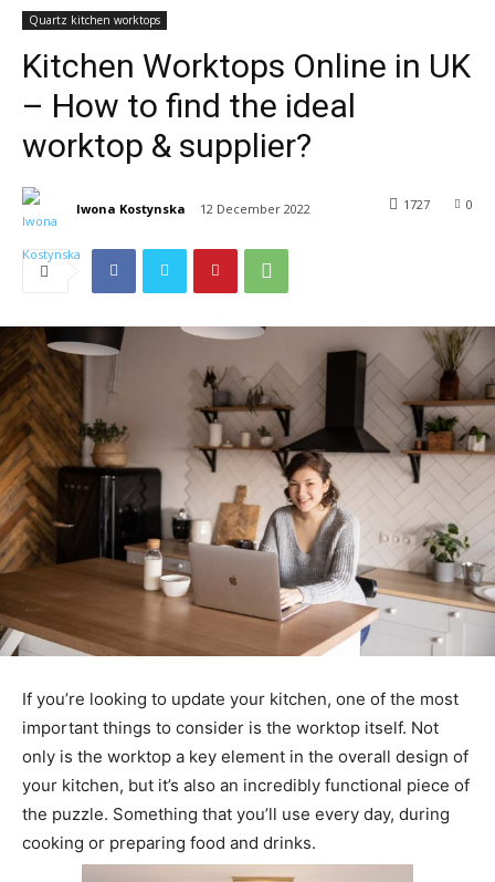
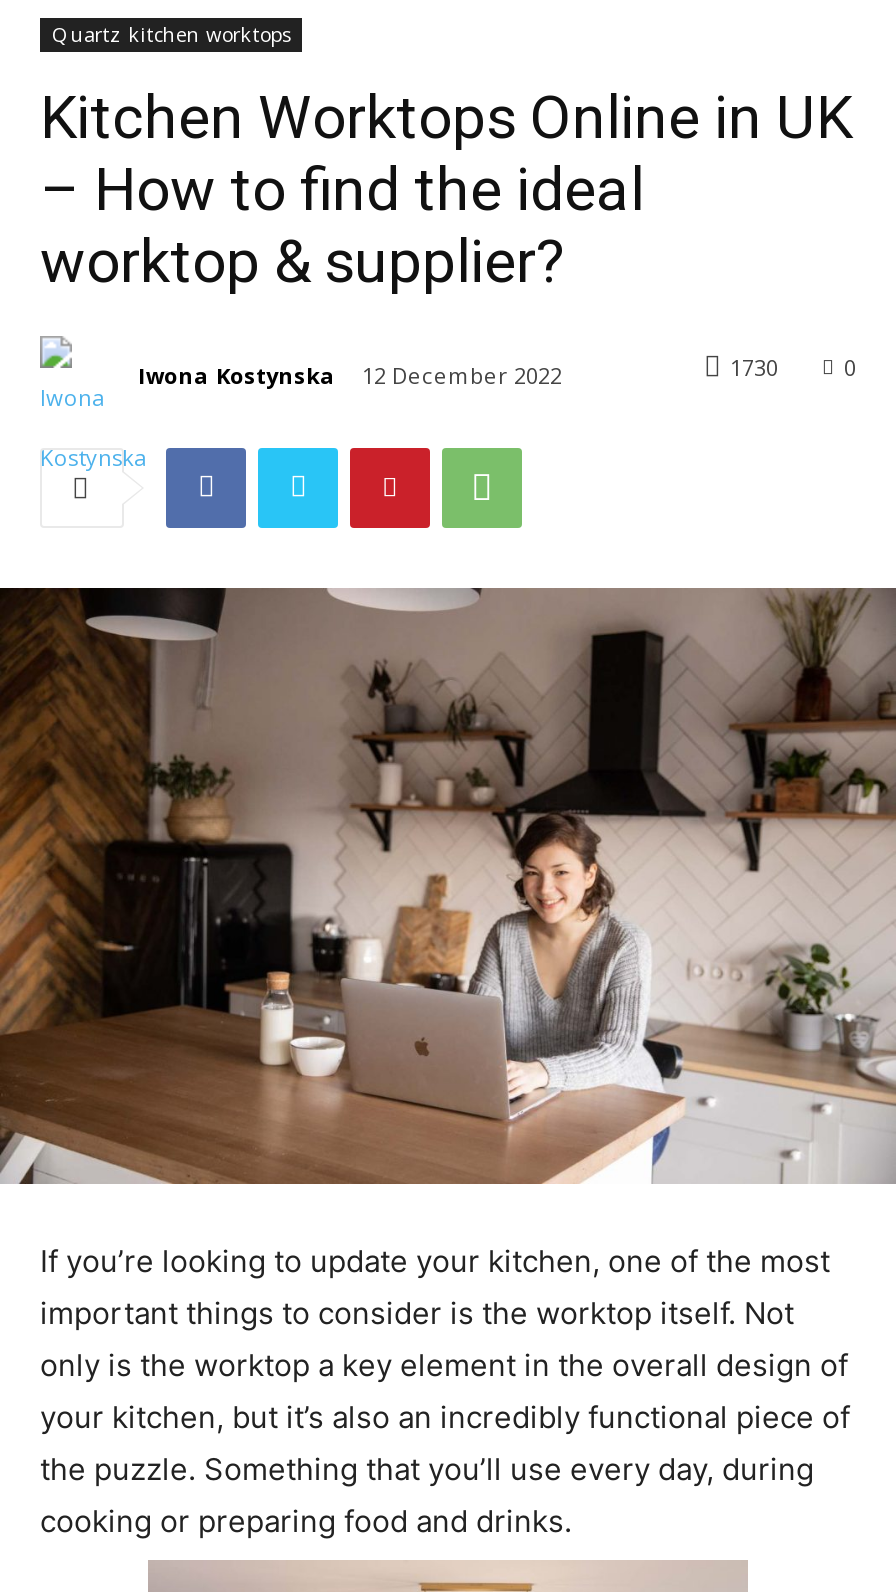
[403,195,430,212] 1727 -> [730,351,778,381] 1730

